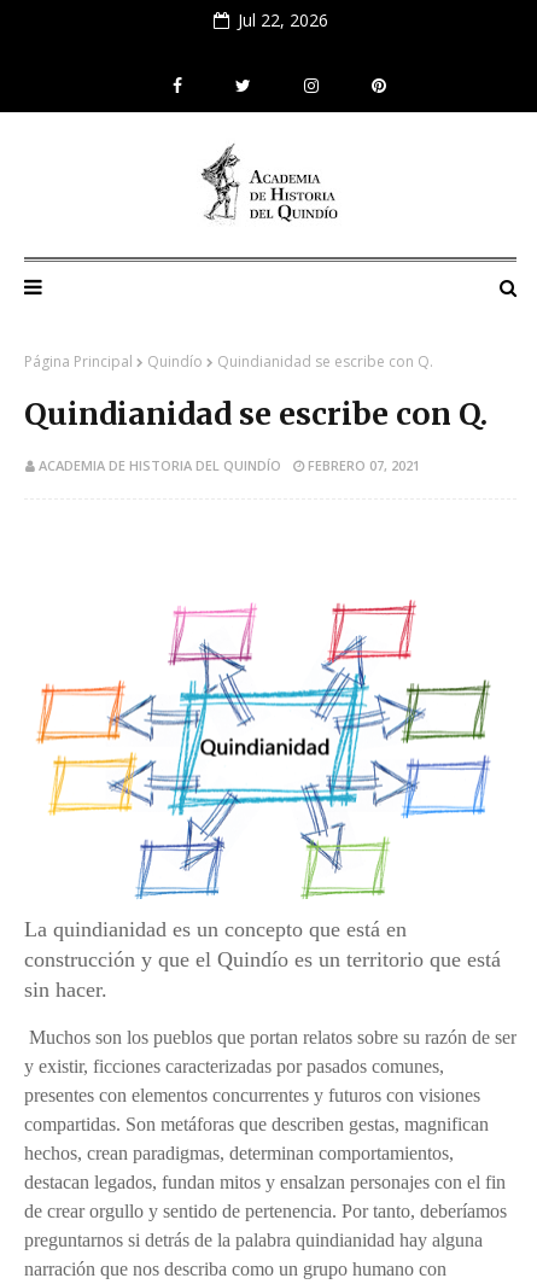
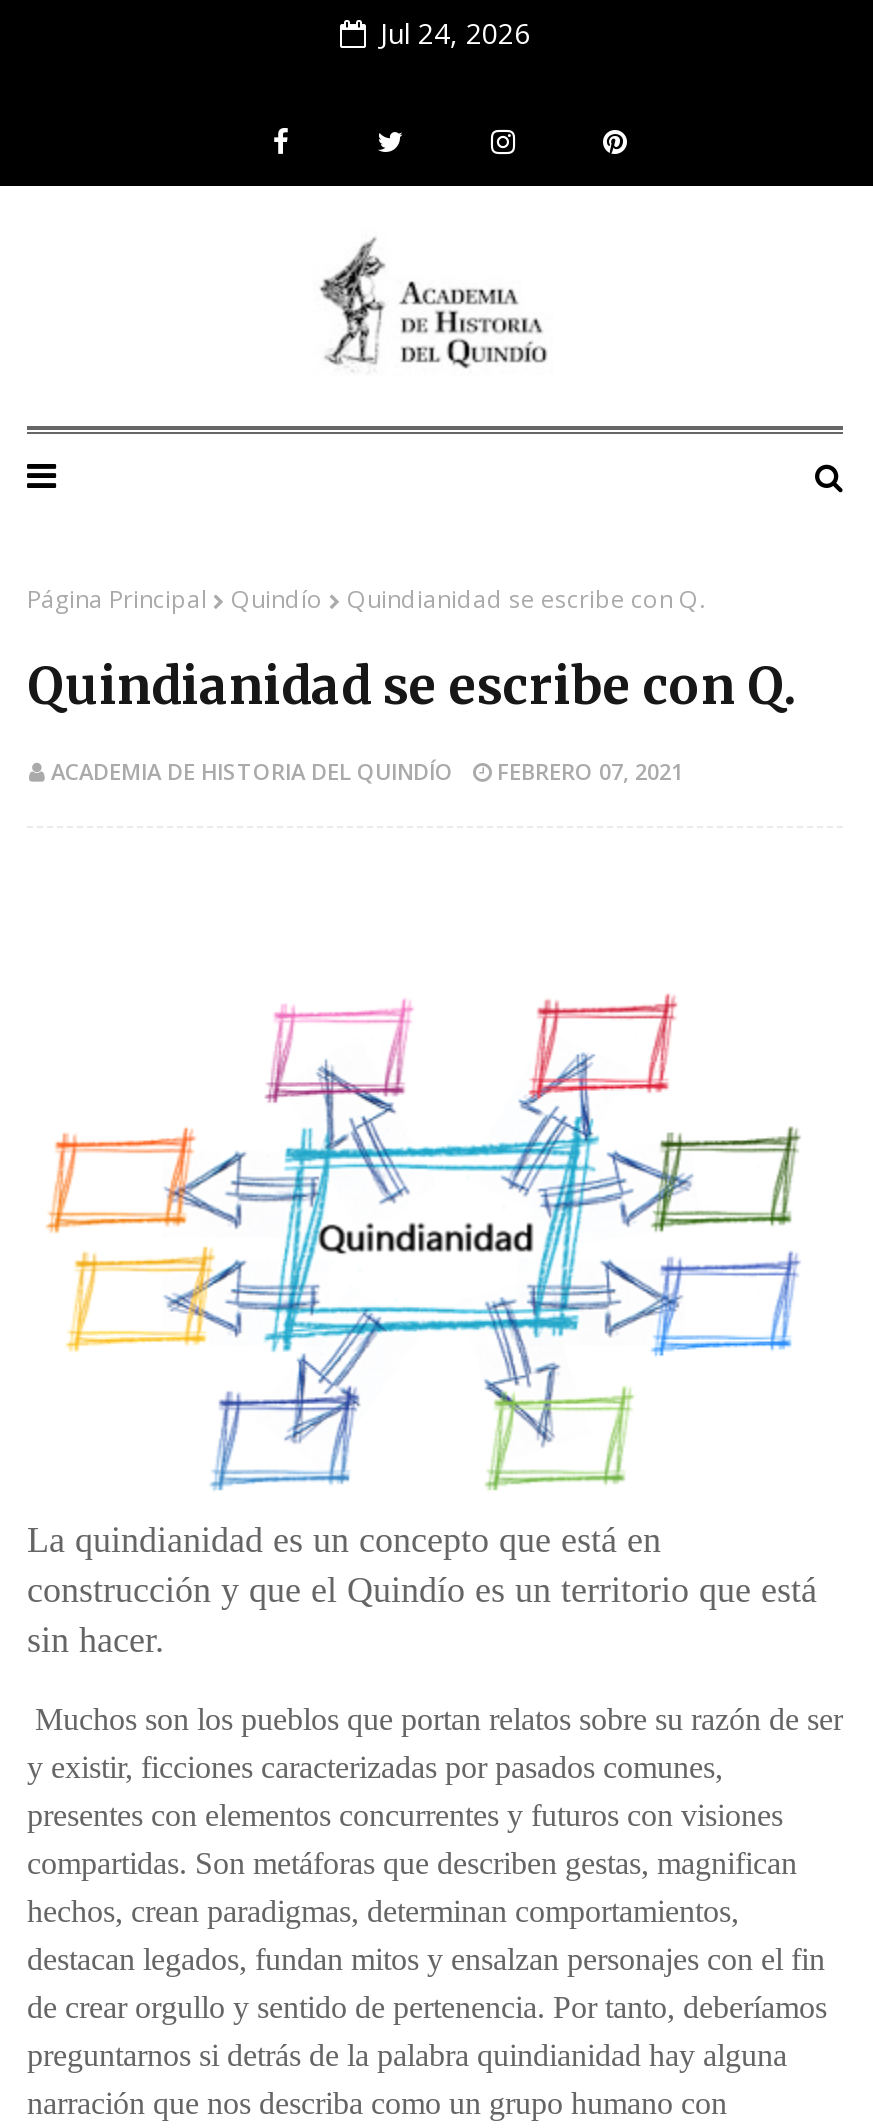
[237,8,328,31] Jul 22, 2026 -> [380,14,530,52] Jul 24, 2026

